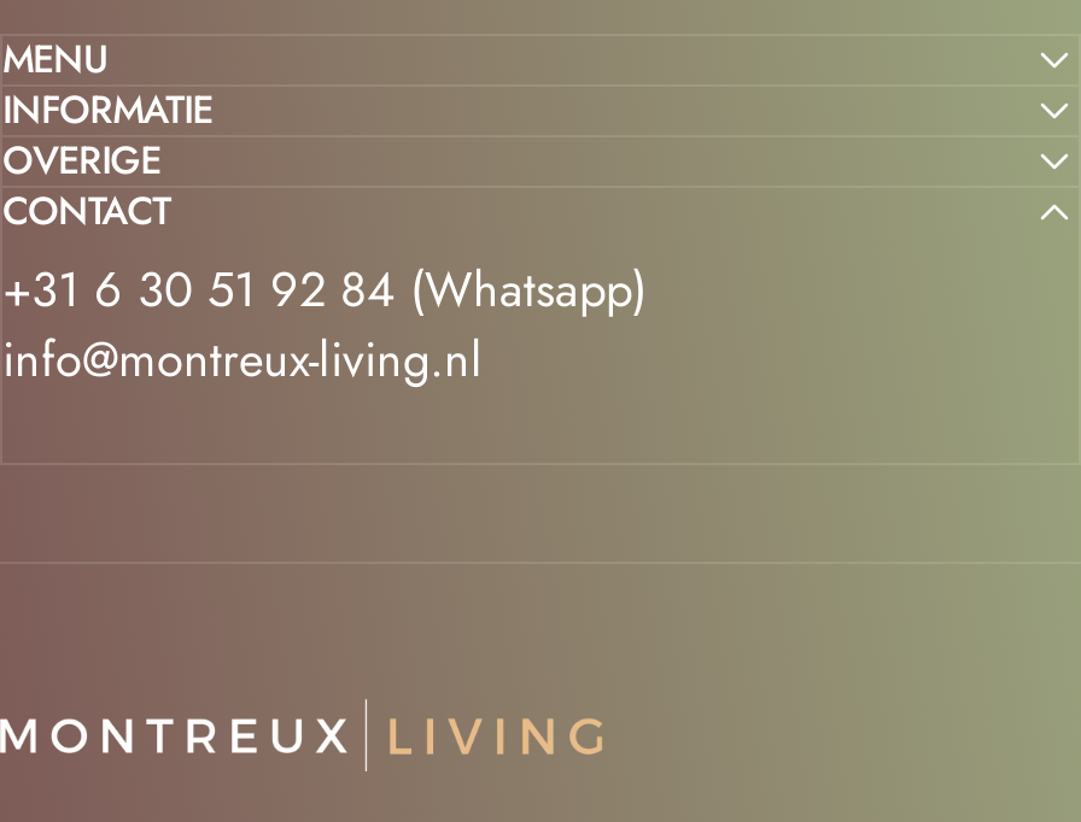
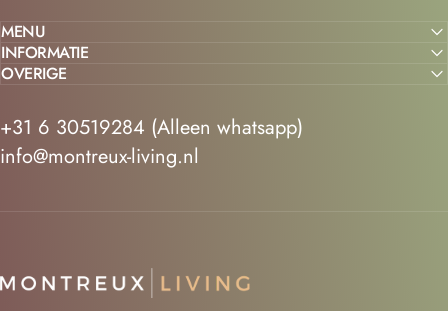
[2,183,647,325] CONTACT | +31 6 30 51 92 84 (Whatsapp) -> [0,113,303,142] +31 6 30519284 (Alleen whatsapp)

